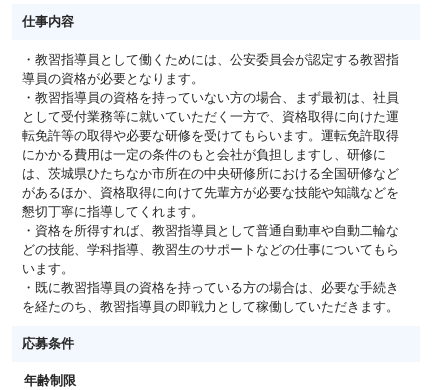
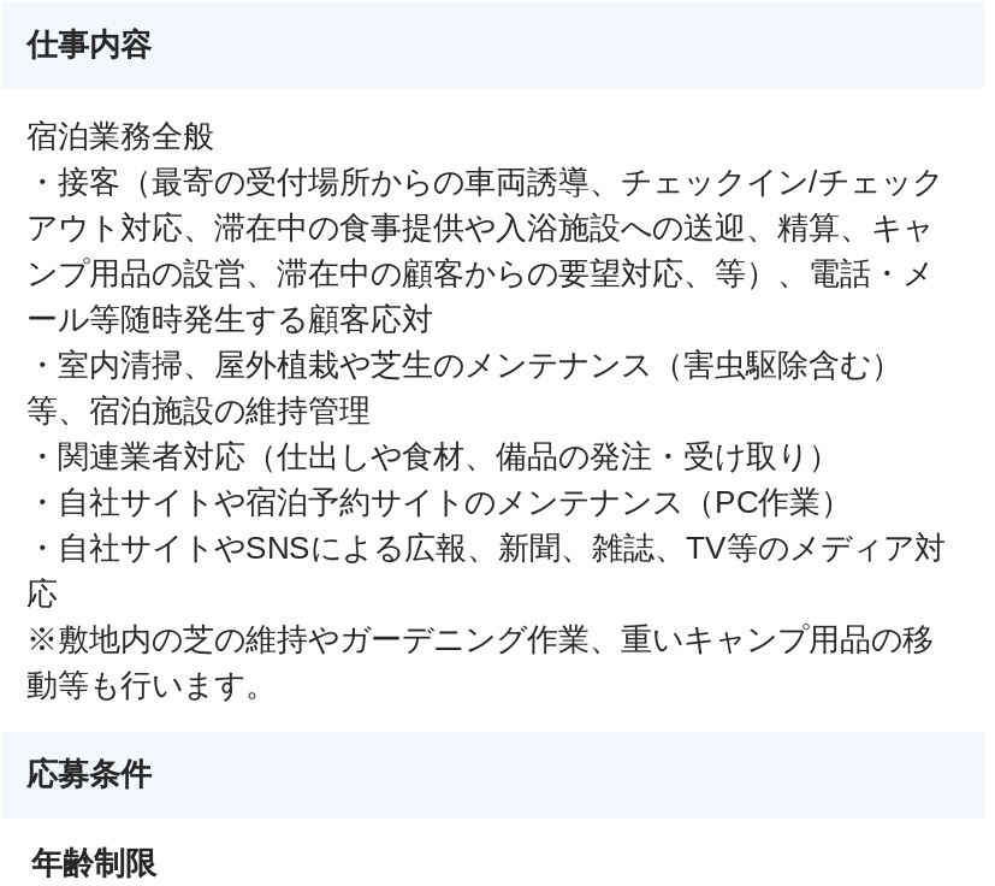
[22,52,399,314] ・教習指導員として働くためには、公安委員会が認定する教習指 | 導員の資格が必要となります。 | ・教習指導員の資格を持っていない方の場合、まず最初は、社員 | として受付業務等に就いていただく一方で、資格取得に向けた運 | 転免許等の取得や必要な研修を受けてもらいます。運転免許取得 | にかかる費用は一定の条件のもと会社が負担しますし、研修に | は、茨城県ひたちなか市所在の中央研修所における全国研修など | があるほか、資格取得に向けて先輩方が必要な技能や知識などを | 懇切丁寧に指導してくれます。 | ・資格を所得すれば、教習指導員として普通自動車や自動二輪な | どの技能、学科指導、教習生のサポートなどの仕事についてもら | います。 | ・既に教習指導員の資格を持っている方の場合は、必要な手続き | を経たのち、教習指導員の即戦力として稼働していただきます。 -> [26,118,946,703] 宿泊業務全般 | ・接客（最寄の受付場所からの車両誘導、チェックイン/チェック | アウト対応、滞在中の食事提供や入浴施設への送迎、精算、キャ | ンプ用品の設営、滞在中の顧客からの要望対応、等）、電話・メ | ール等随時発生する顧客応対 | ・室内清掃、屋外植栽や芝生のメンテナンス（害虫駆除含む） | 等、宿泊施設の維持管理 | ・関連業者対応（仕出しや食材、備品の発注・受け取り） | ・自社サイトや宿泊予約サイトのメンテナンス（PC作業） | ・自社サイトやSNSによる広報、新聞、雑誌、TV等のメディア対 | 応 | ※敷地内の芝の維持やガーデニング作業、重いキャンプ用品の移 | 動等も行います。

